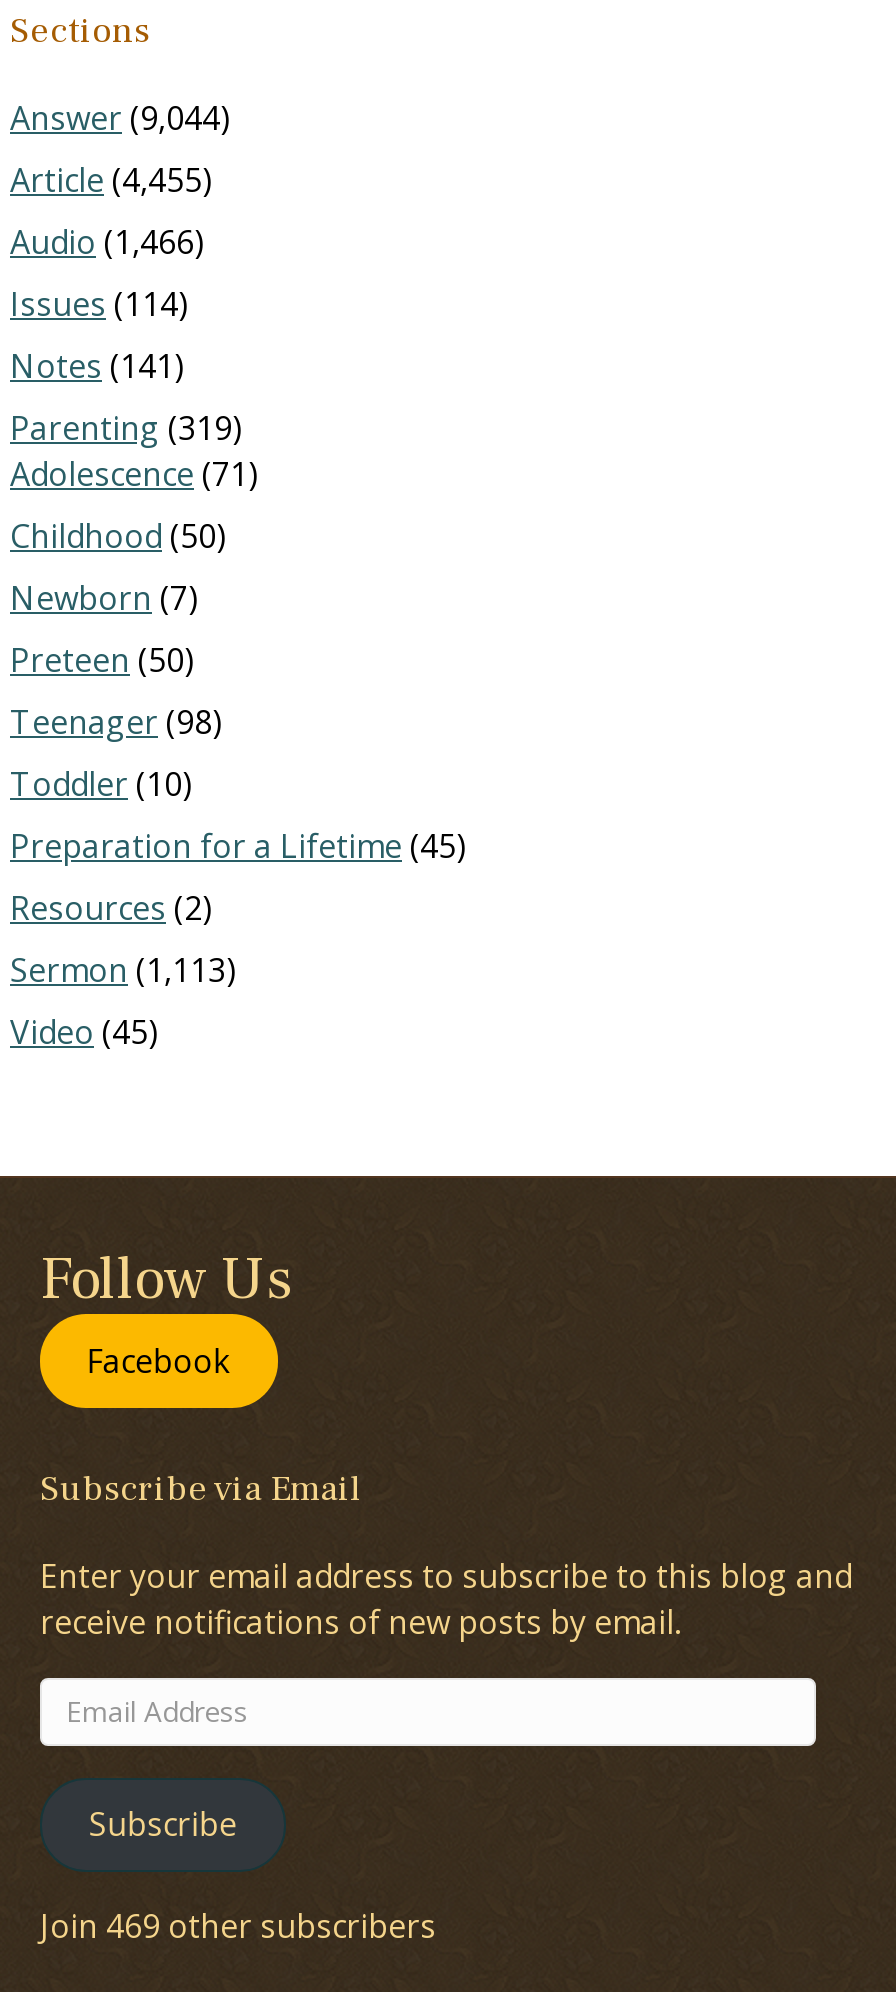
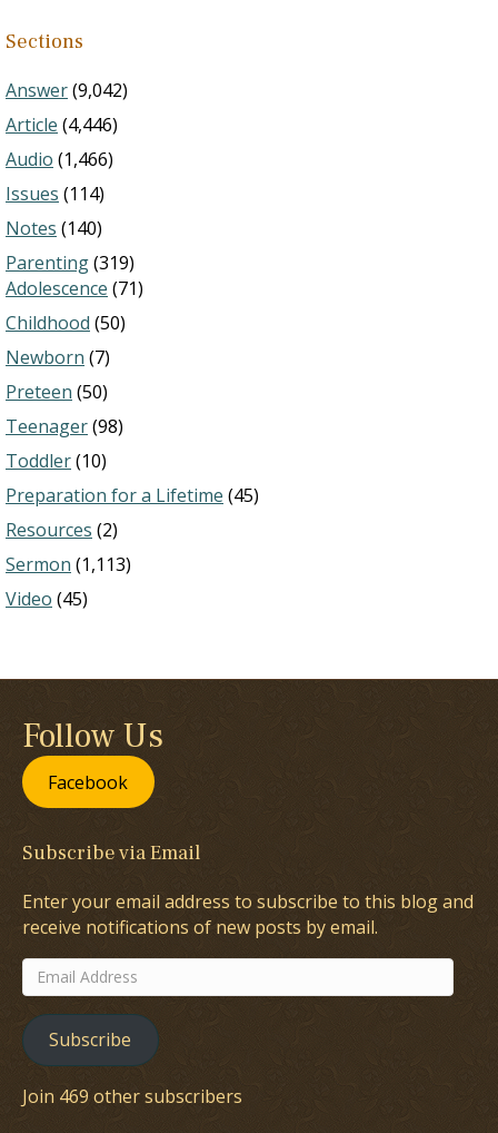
[10,97,230,141] Answer (9,044) -> [6,78,128,103] Answer (9,042)
[10,159,212,203] Article (4,455) -> [6,113,118,137] Article (4,446)
[10,345,184,389] Notes (141) -> [6,216,102,241] Notes (140)

